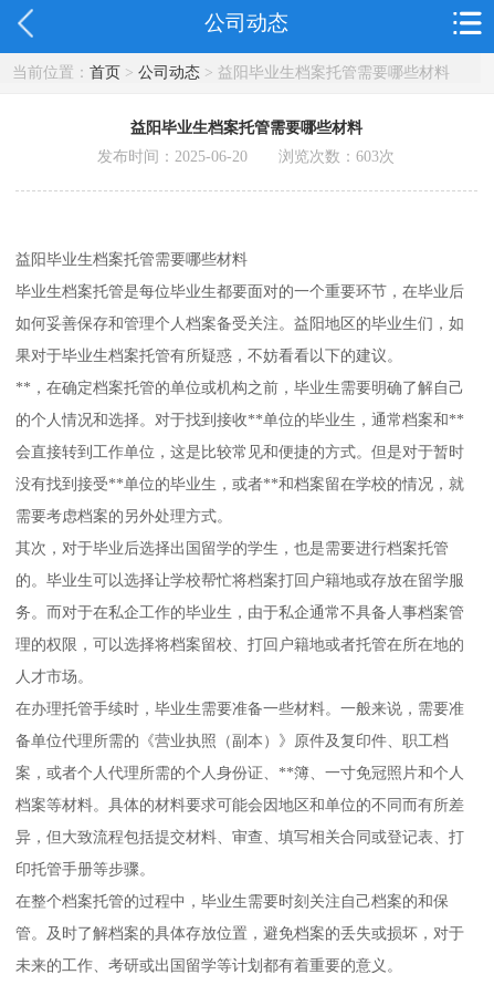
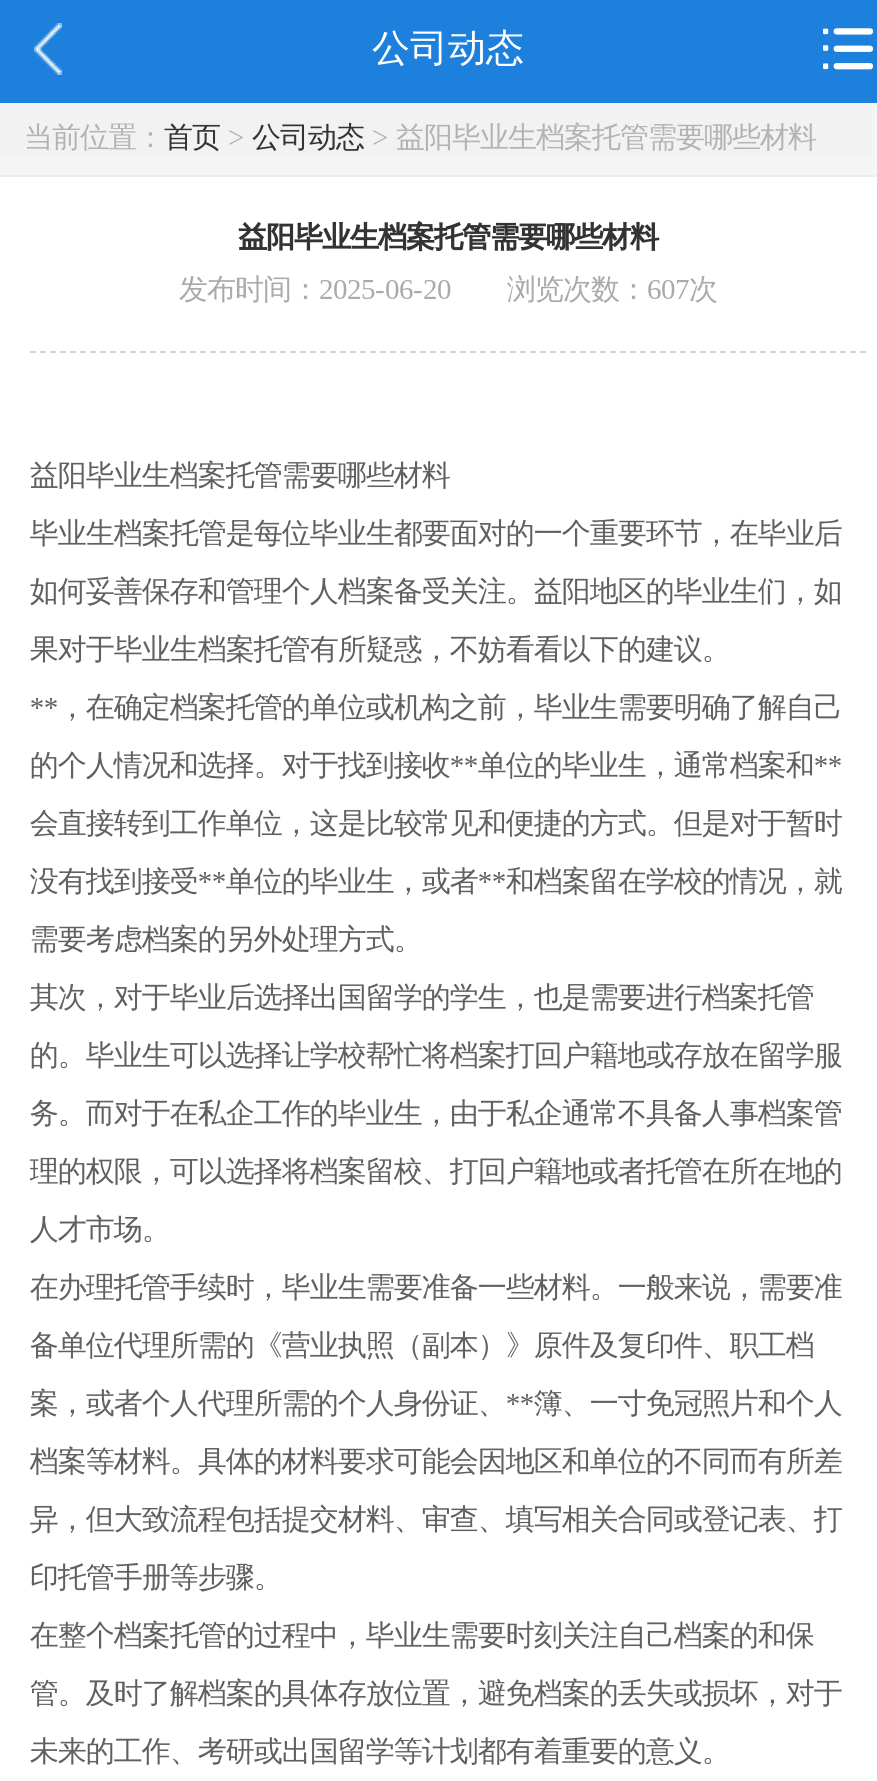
[98,148,395,165] 发布时间：2025-06-20 浏览次数：603次 -> [179,274,717,306] 发布时间：2025-06-20 浏览次数：607次

